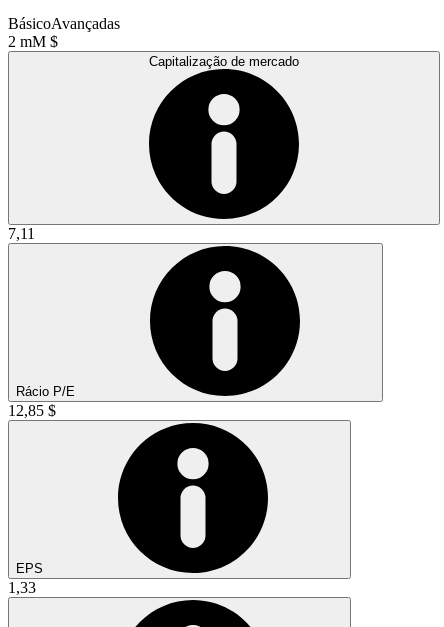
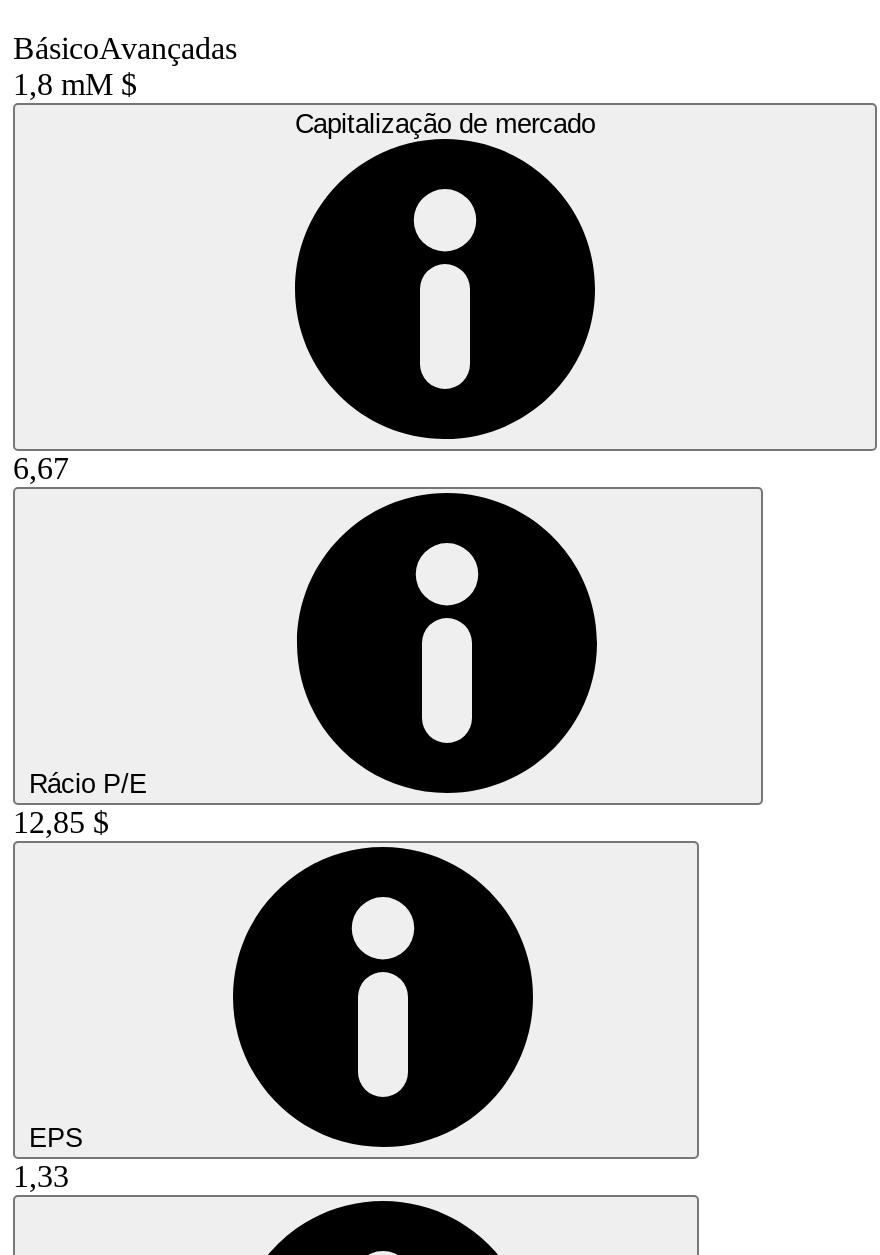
[8,33,58,50] 2 mM $ -> [13,68,137,102] 1,8 mM $
[8,225,35,242] 7,11 -> [13,452,69,486] 6,67

